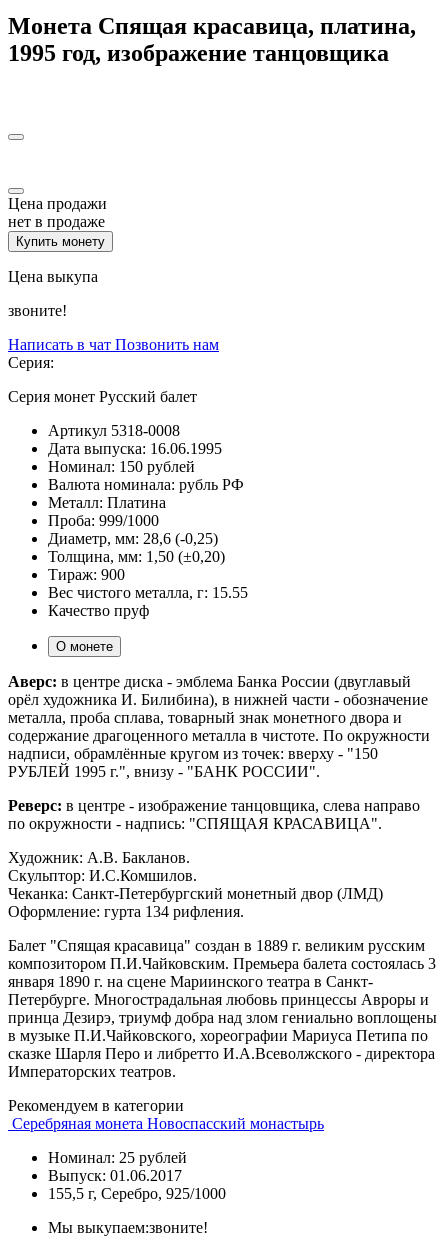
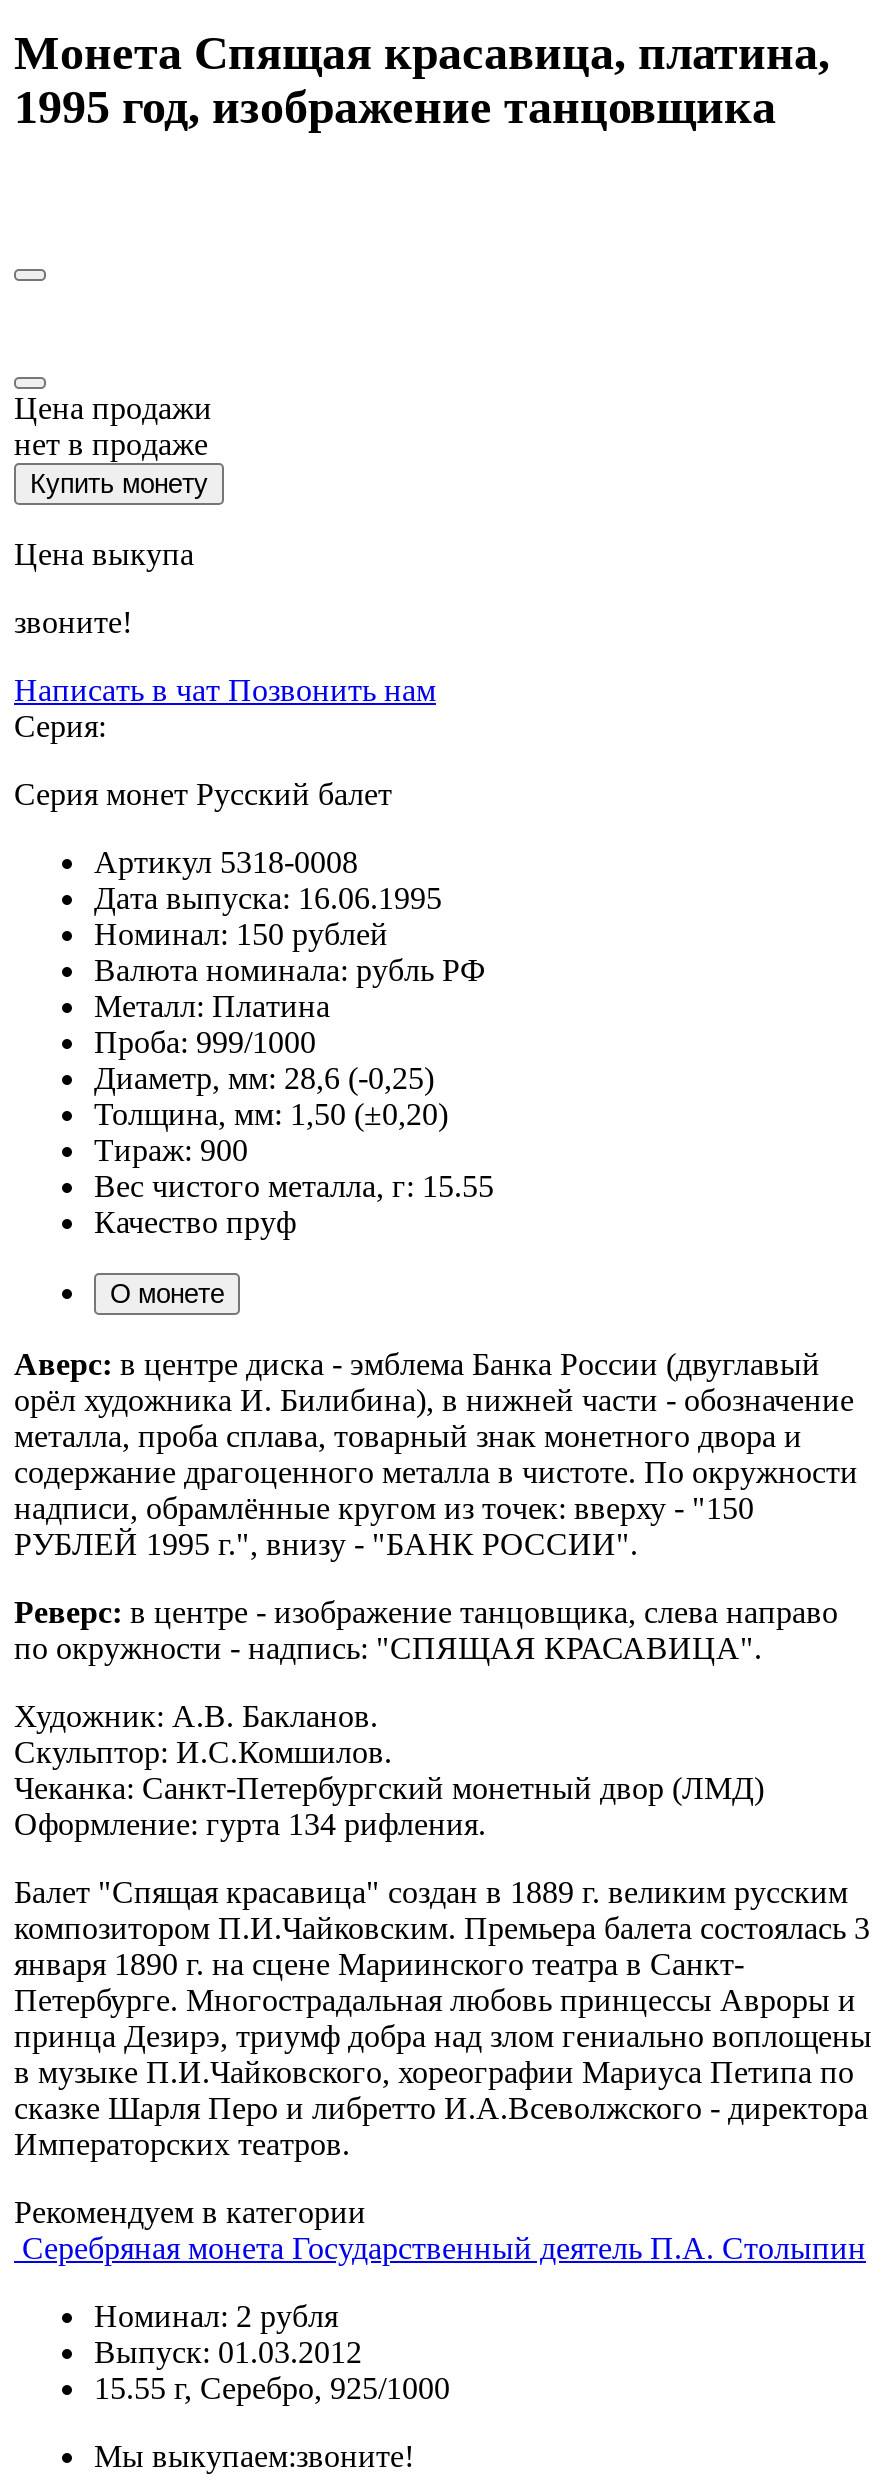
[12,1115,324,1132] Серебряная монета Новоспасский монастырь -> [22,2231,866,2265] Серебряная монета Государственный деятель П.А. Столыпин
[48,1149,226,1202] Номинал: 25 рублей | Выпуск: 01.06.2017 | 155,5 г, Серебро, 925/1000 -> [94,2299,450,2405] Номинал: 2 рубля | Выпуск: 01.03.2012 | 15.55 г, Серебро, 925/1000

